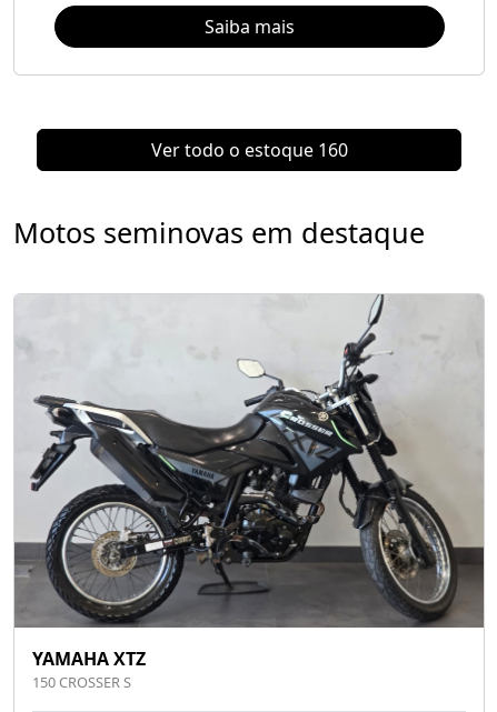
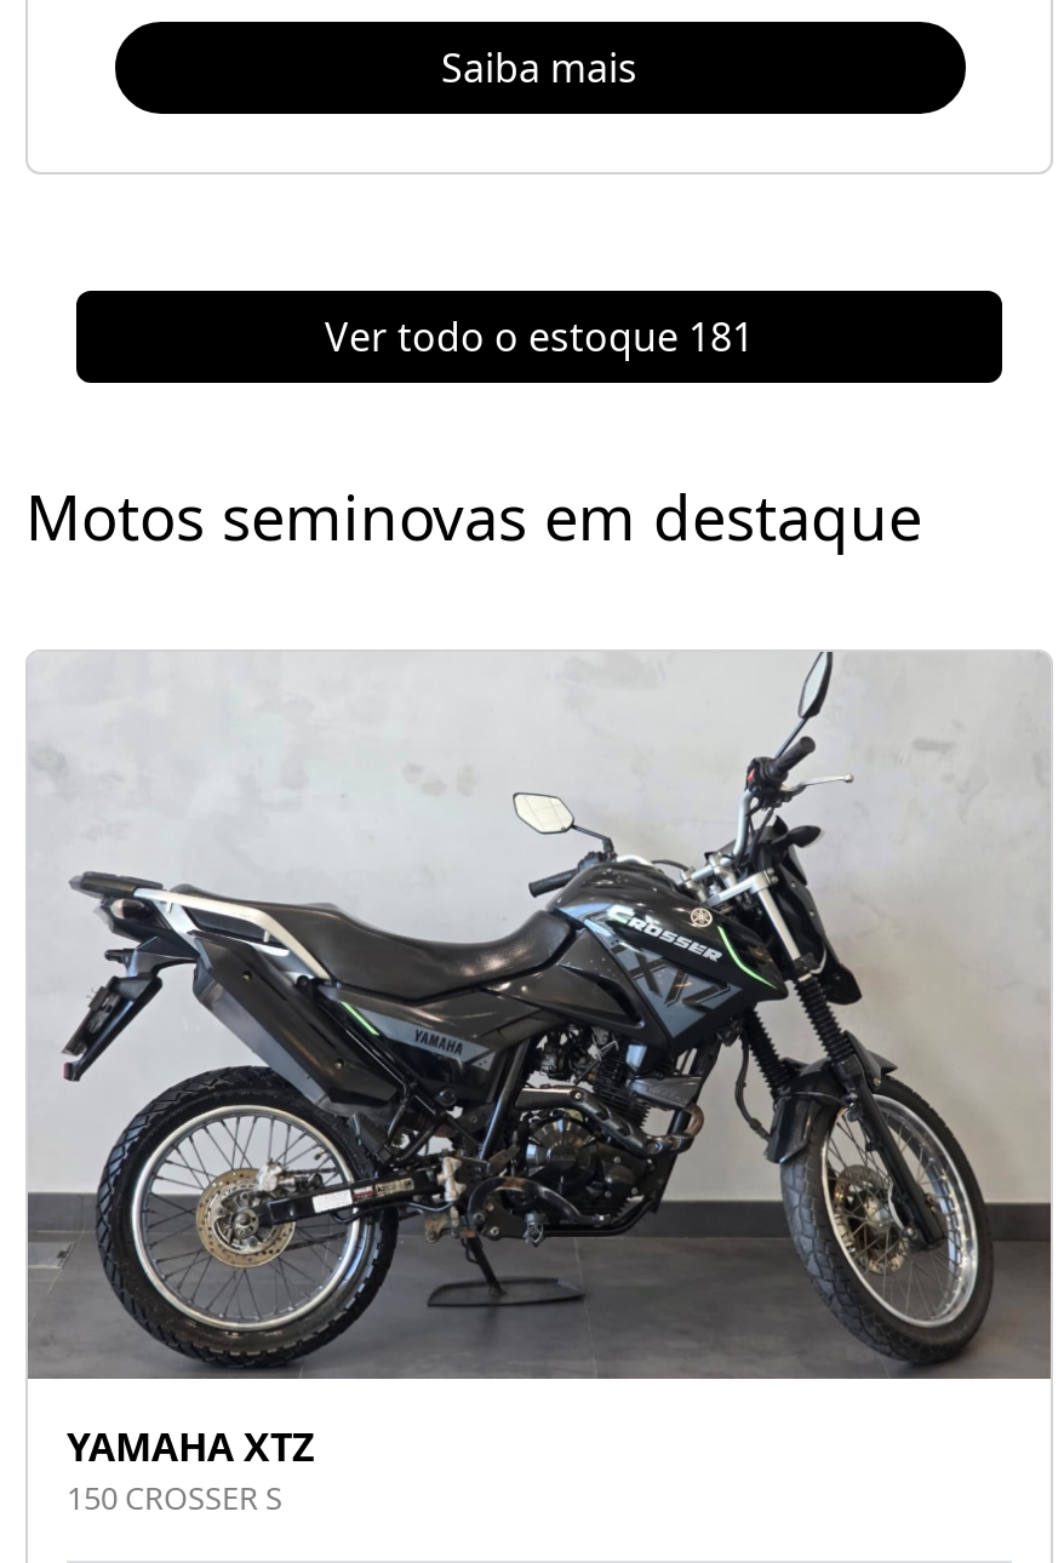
[151,137,347,162] Ver todo o estoque 160 -> [325,309,754,363] Ver todo o estoque 181

